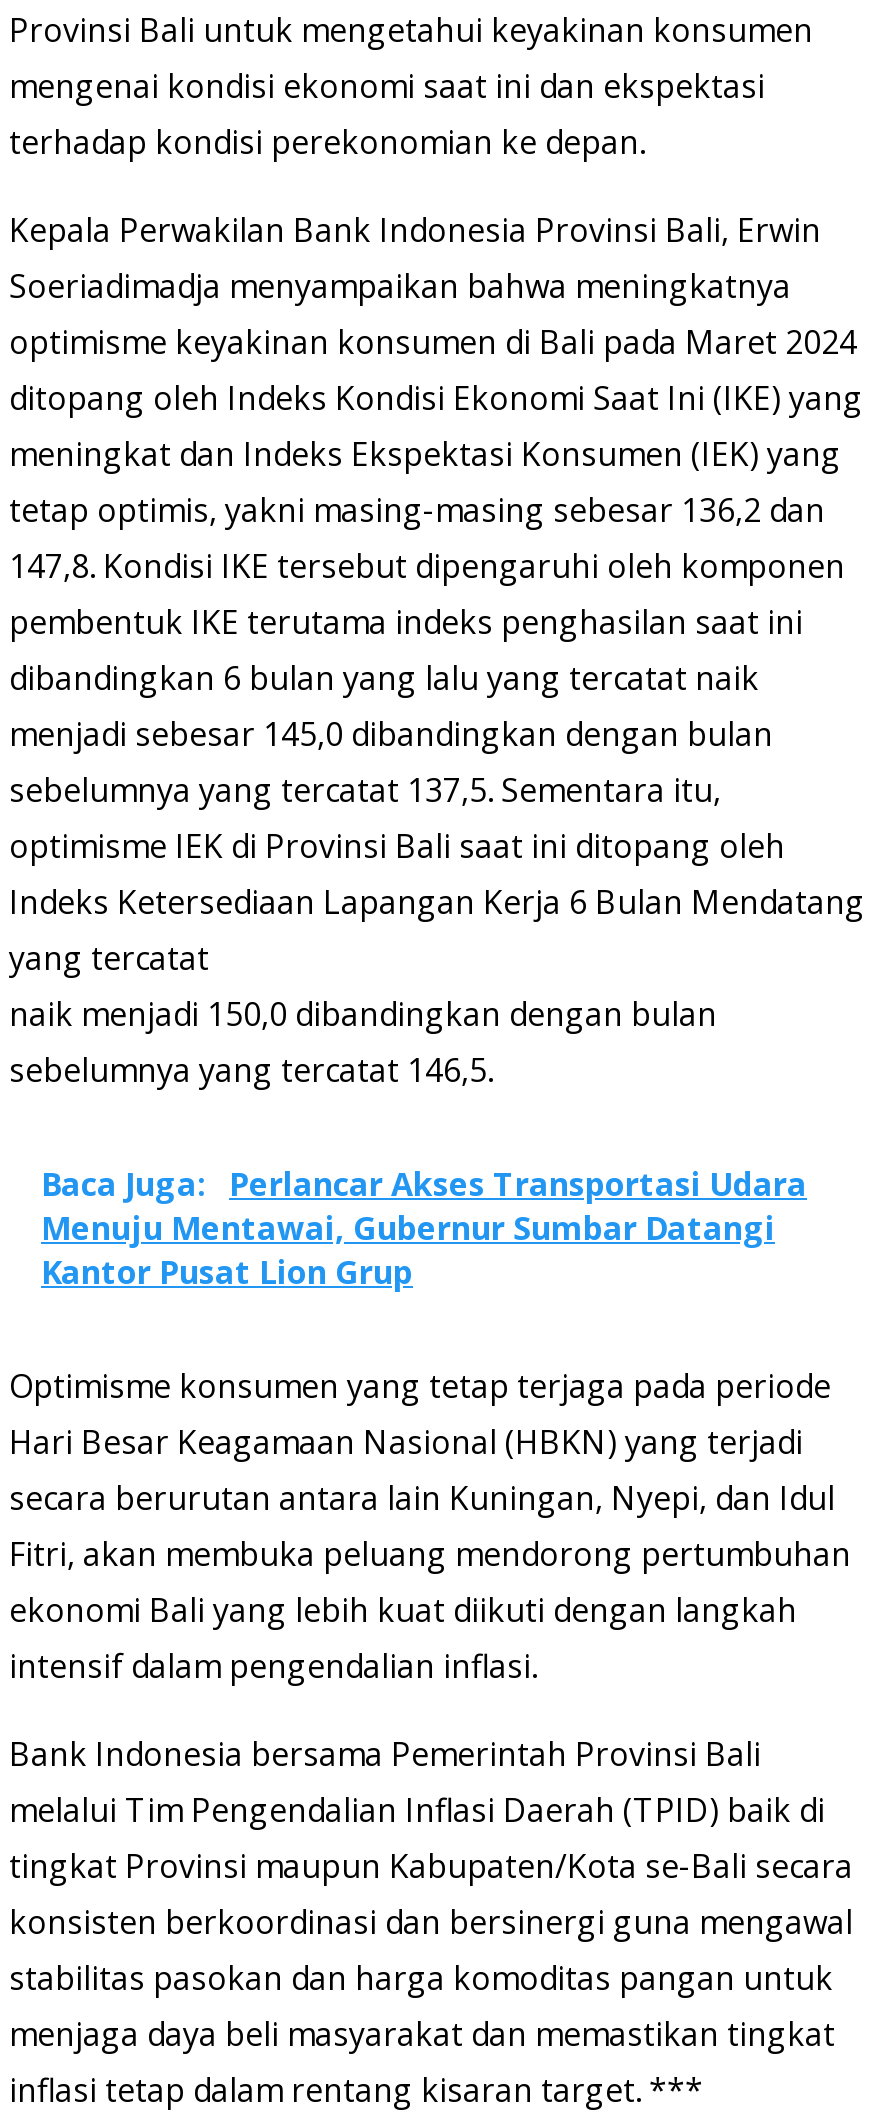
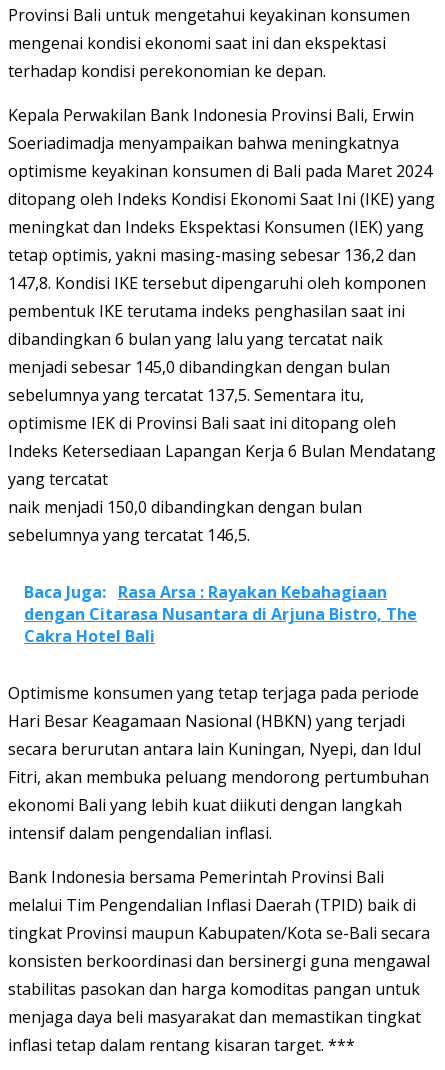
[41,1162,807,1294] Baca Juga: Perlancar Akses Transportasi Udara | Menuju Mentawai, Gubernur Sumbar Datangi | Kantor Pusat Lion Grup -> [24,581,417,647] Baca Juga: Rasa Arsa : Rayakan Kebahagiaan | dengan Citarasa Nusantara di Arjuna Bistro, The | Cakra Hotel Bali

